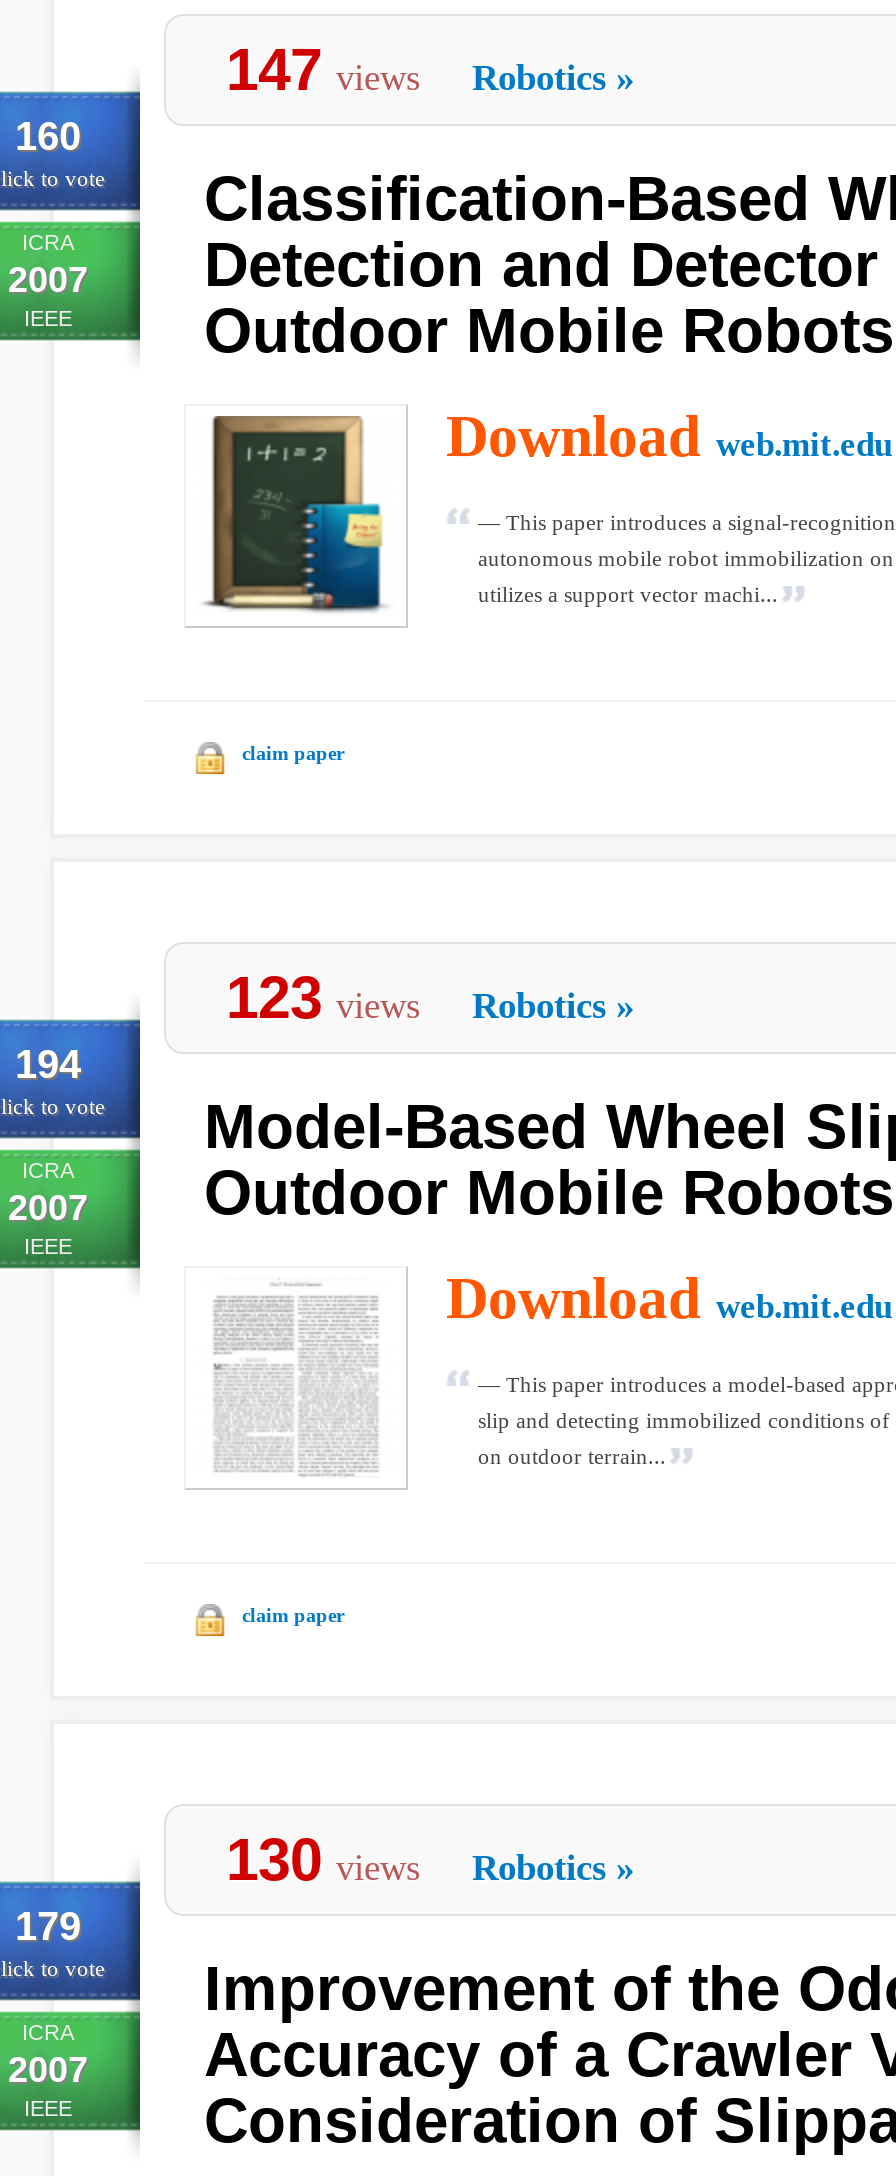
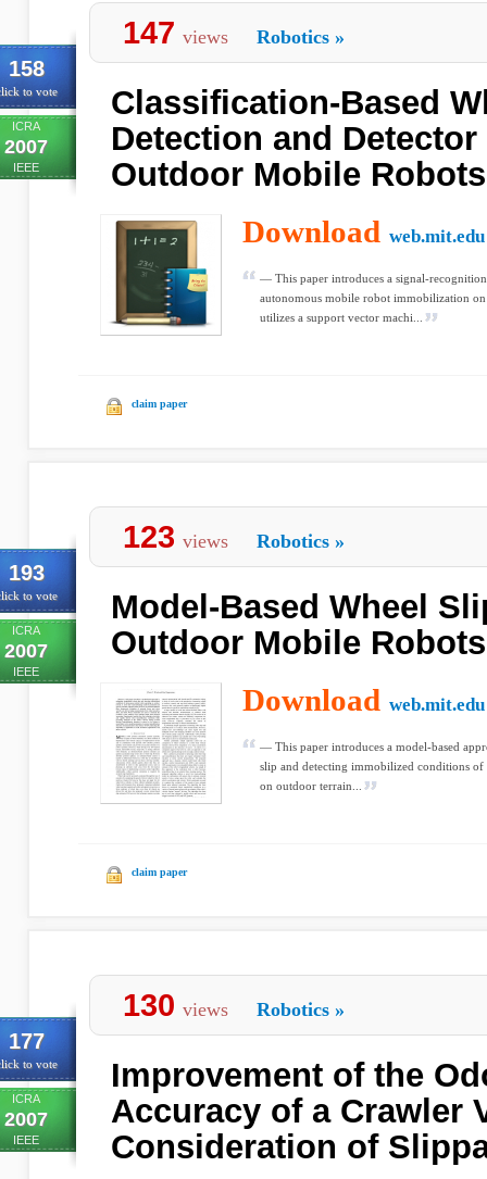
[15,114,81,158] 160 -> [8,57,44,80] 158
[15,1042,81,1086] 194 -> [8,561,44,585] 193
[15,1904,81,1948] 179 -> [8,1029,44,1053] 177

